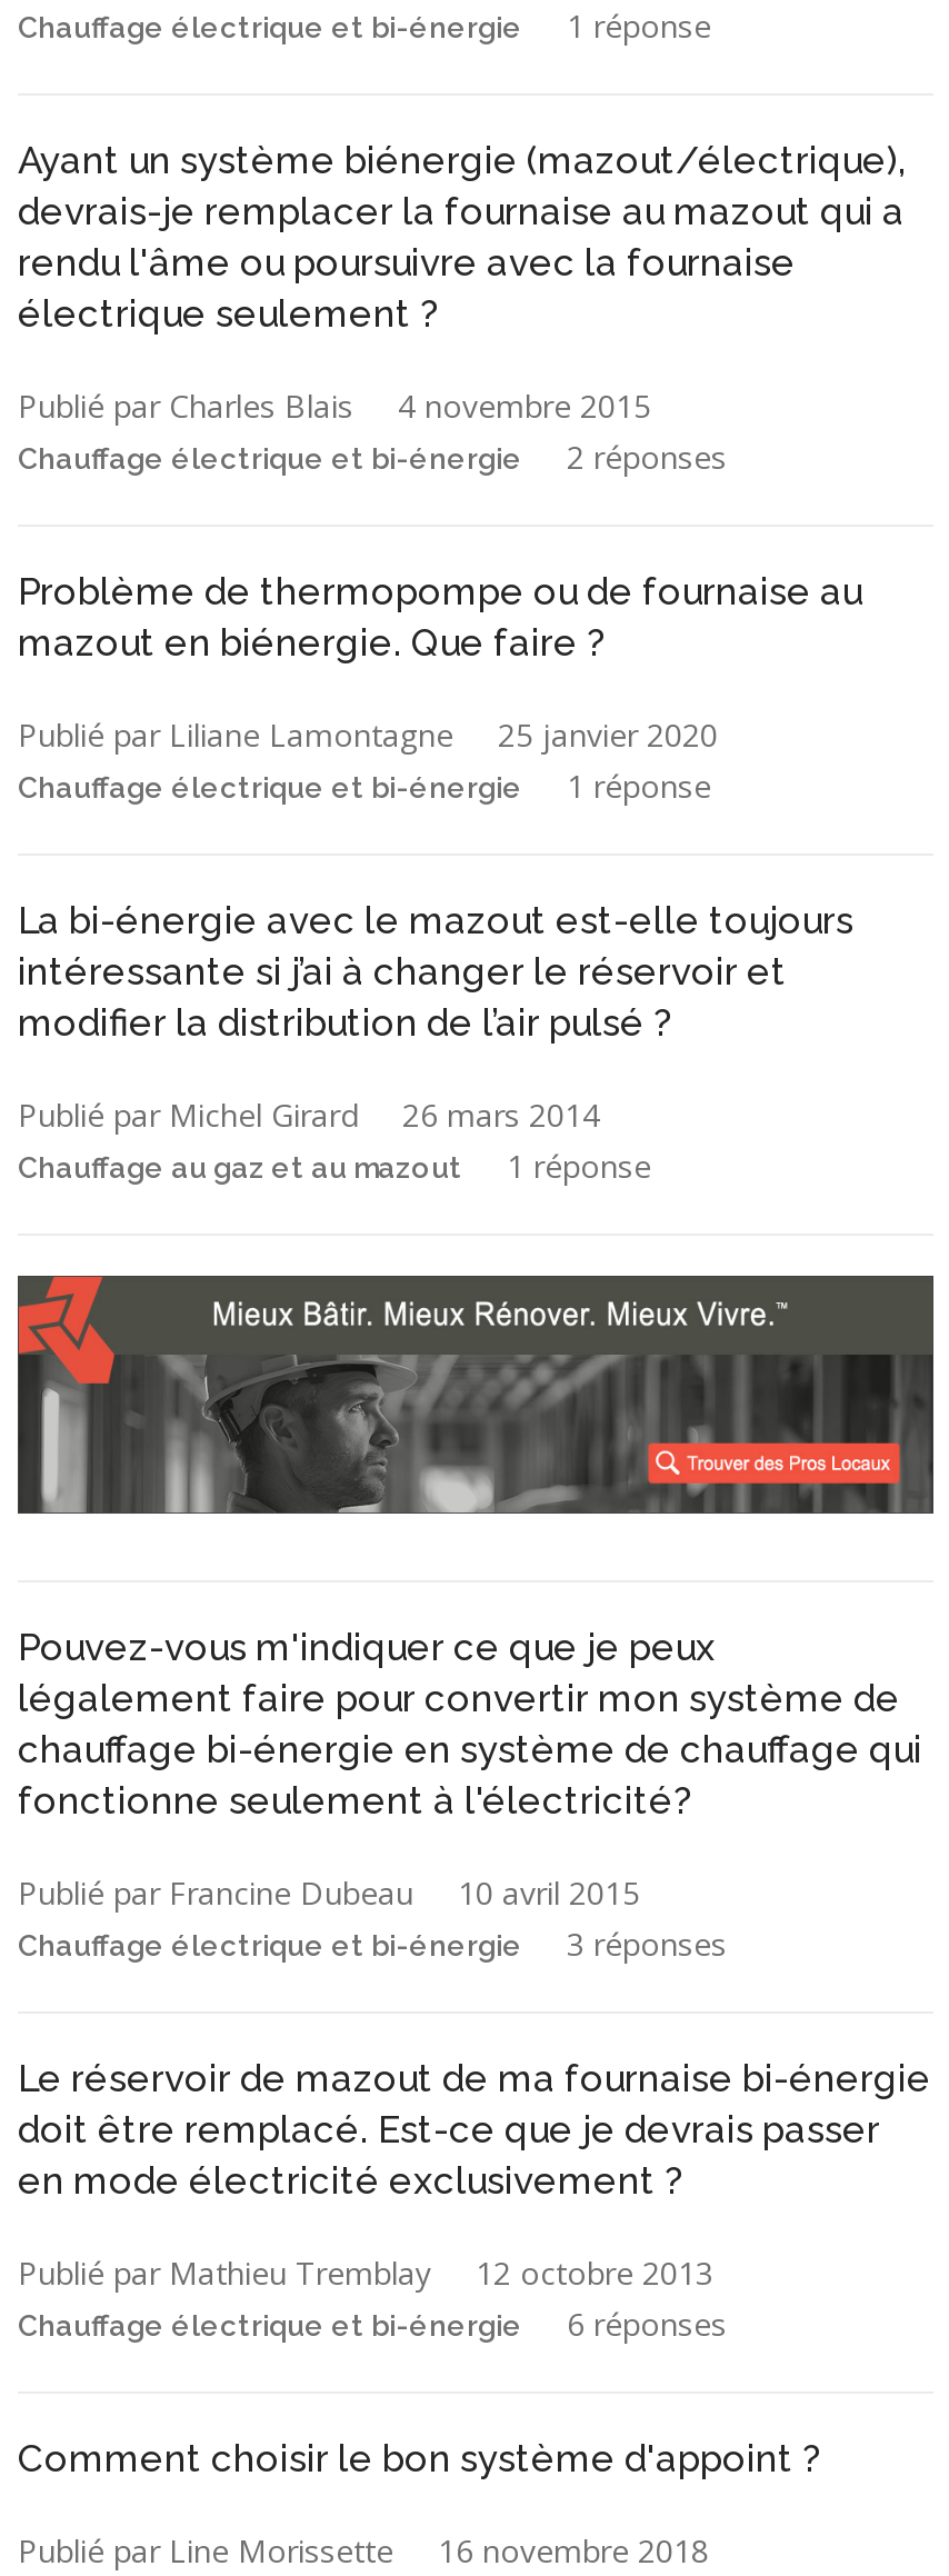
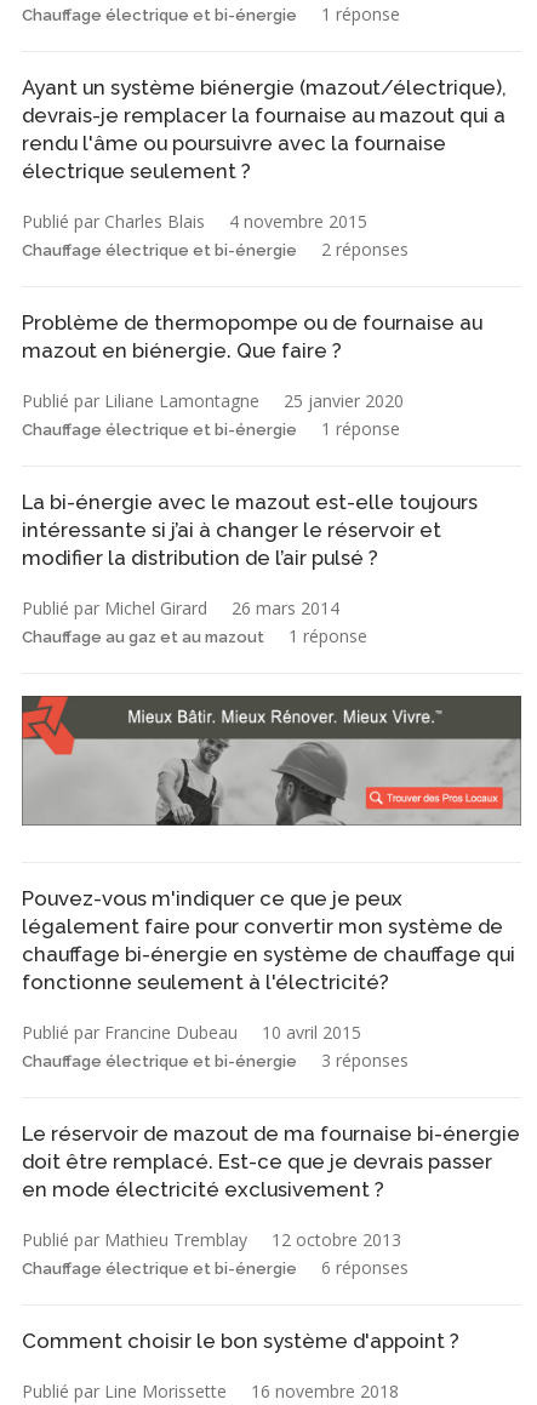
[18,1354,933,1516] [image] -> [21,737,522,827] [image]

